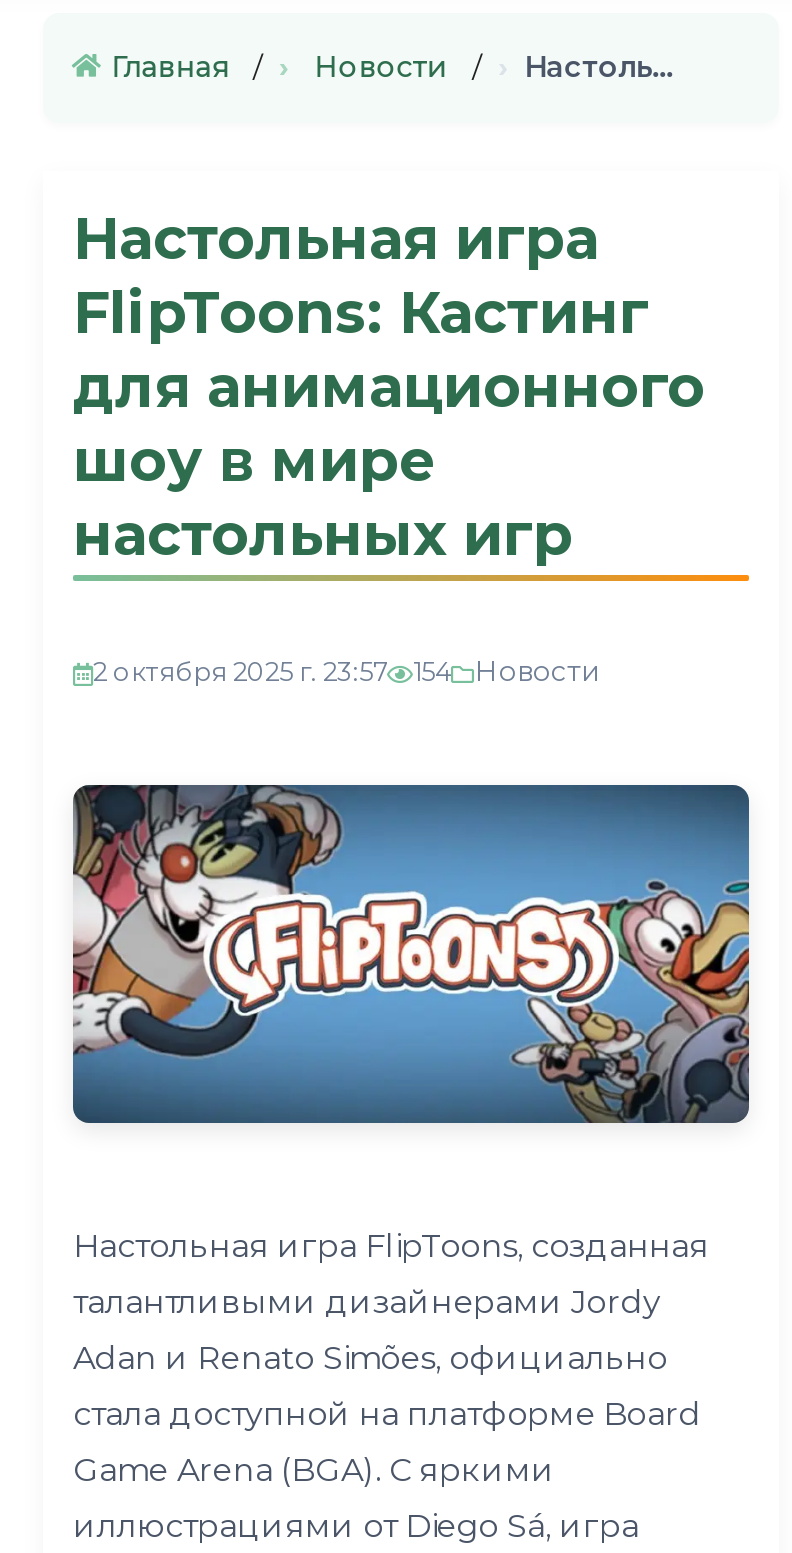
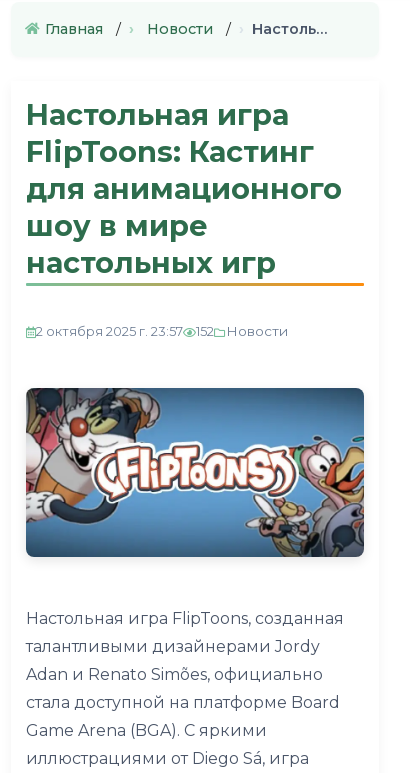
[93,655,599,688] 2 октября 2025 г. 23:57 154 Новости -> [36,323,288,339] 2 октября 2025 г. 23:57 152 Новости

